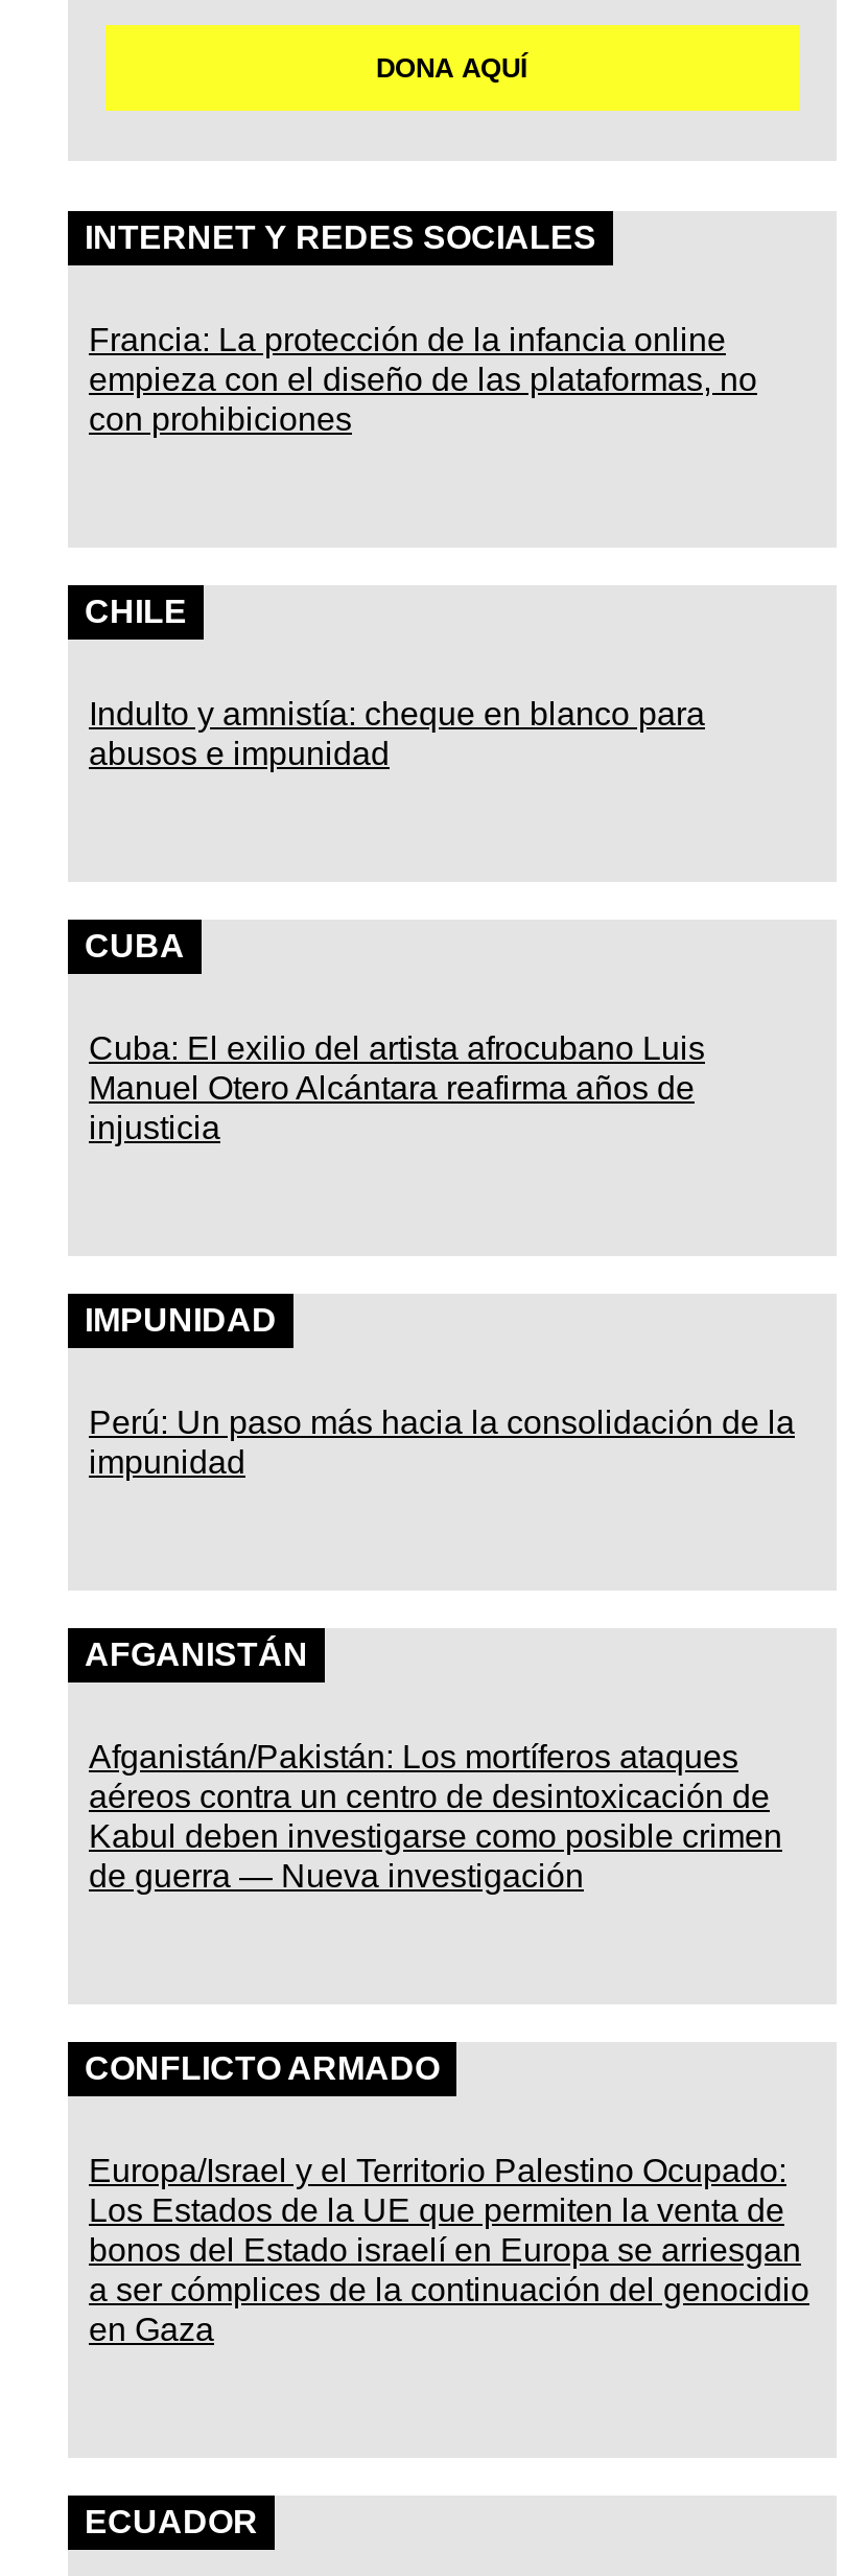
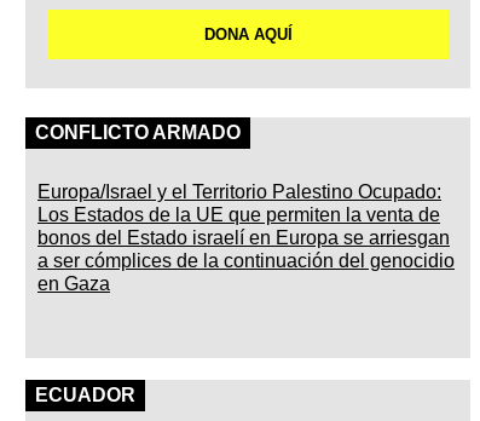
[85,219,757,437] INTERNET Y REDES SOCIALES | Francia: La protección de la infancia online | empieza con el diseño de las plataformas, no | con prohibiciones -> none
[85,594,705,771] CHILE | Indulto y amnistía: cheque en blanco para | abusos e impunidad -> none
[85,928,705,1145] CUBA | Cuba: El exilio del artista afrocubano Luis | Manuel Otero Alcántara reafirma años de | injusticia -> none
[85,1302,795,1480] IMPUNIDAD | Perú: Un paso más hacia la consolidación de la | impunidad -> none
[85,1637,782,1894] AFGANISTÁN | Afganistán/Pakistán: Los mortíferos ataques | aéreos contra un centro de desintoxicación de | Kabul deben investigarse como posible crimen | de guerra — Nueva investigación -> none

